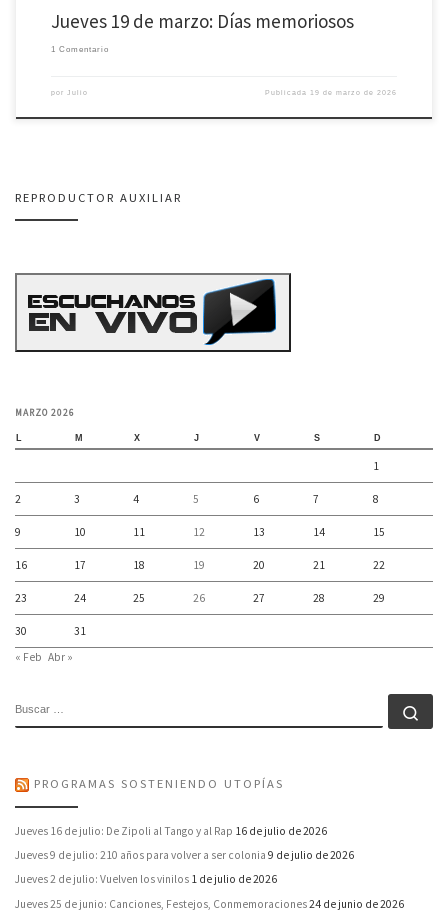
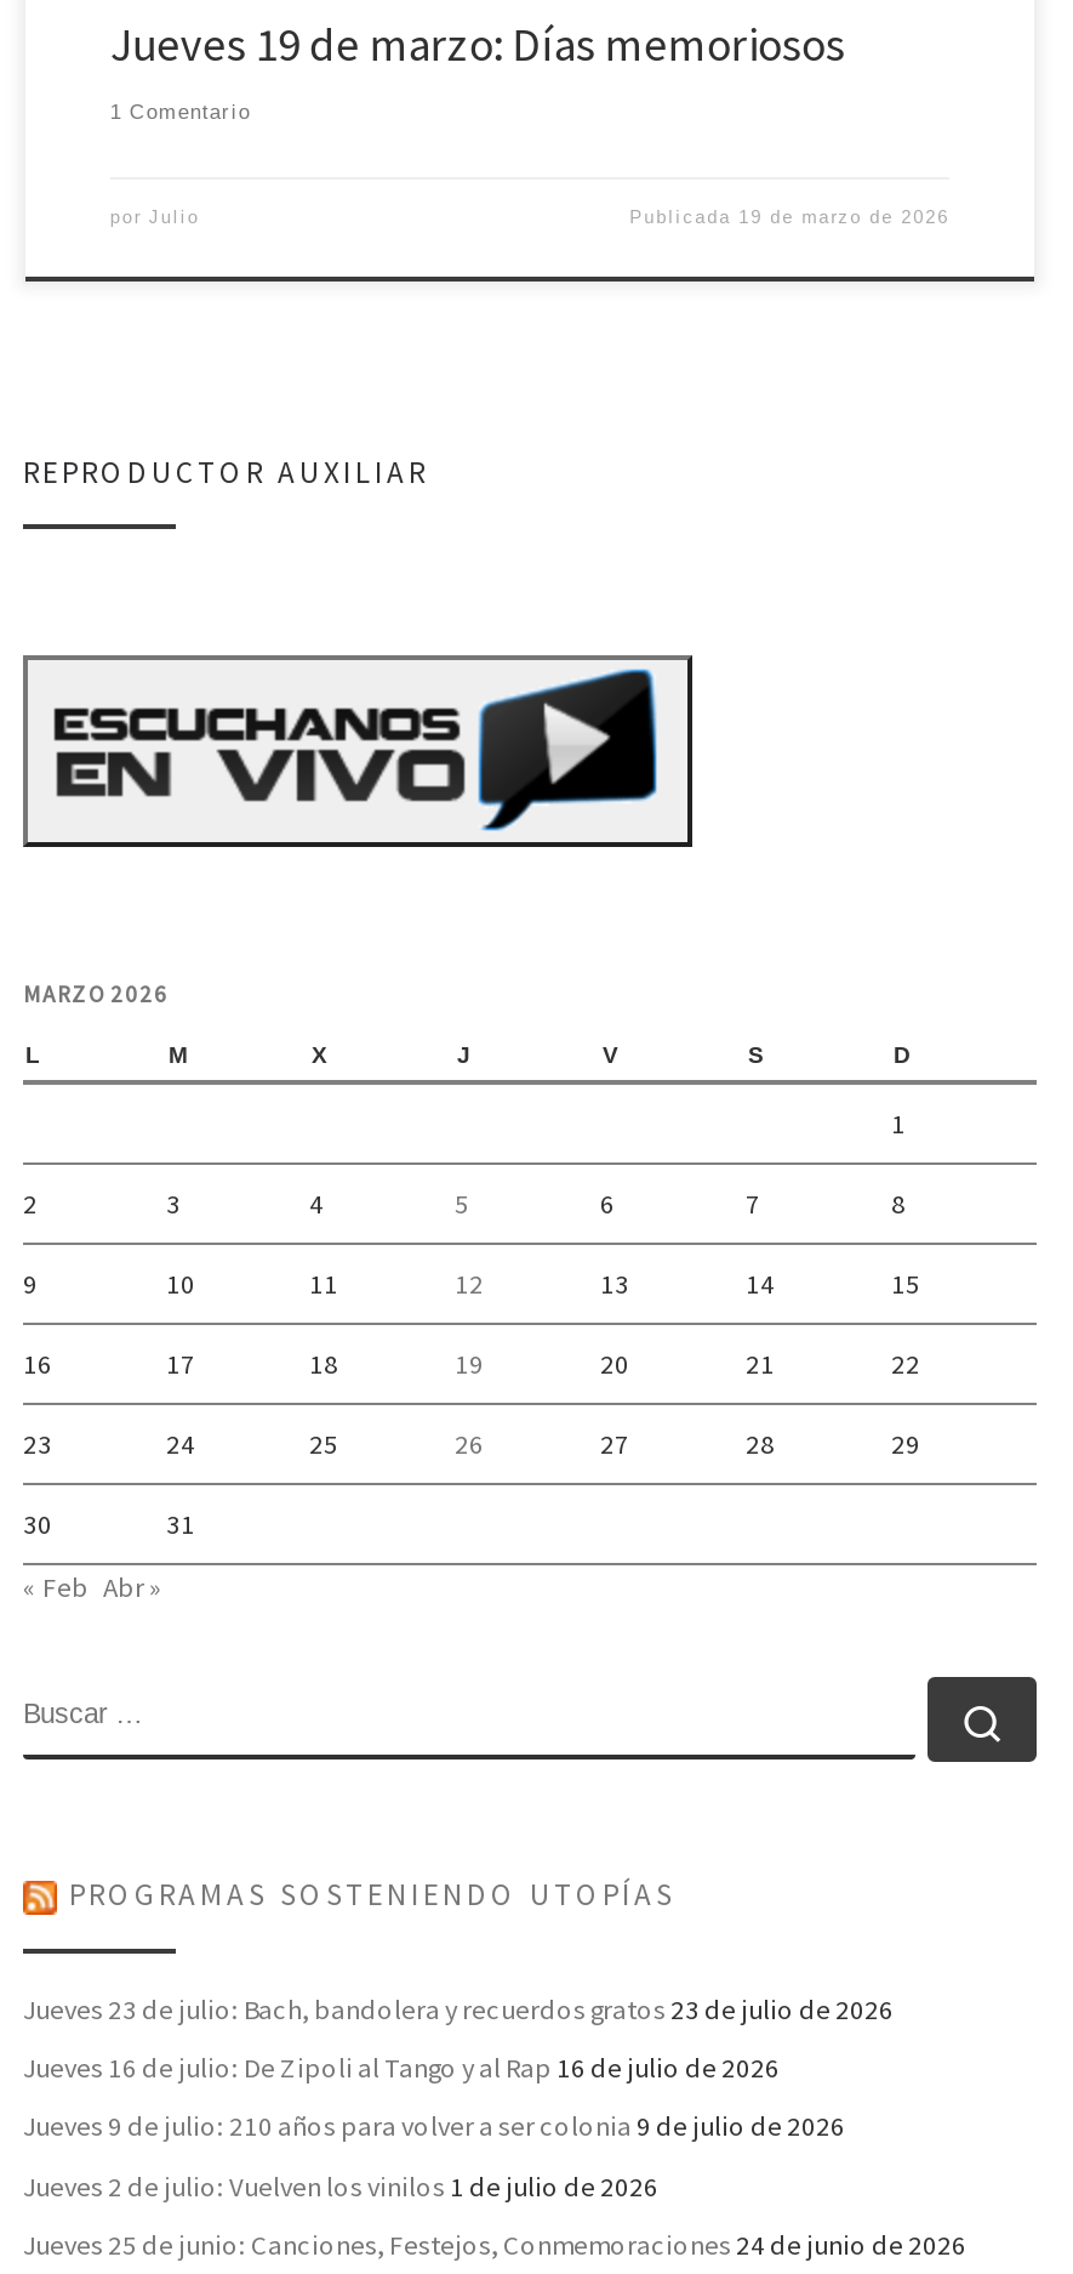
none -> [23,1993,894,2027] Jueves 23 de julio: Bach, bandolera y recuerdos gratos 23 de julio de 2026

